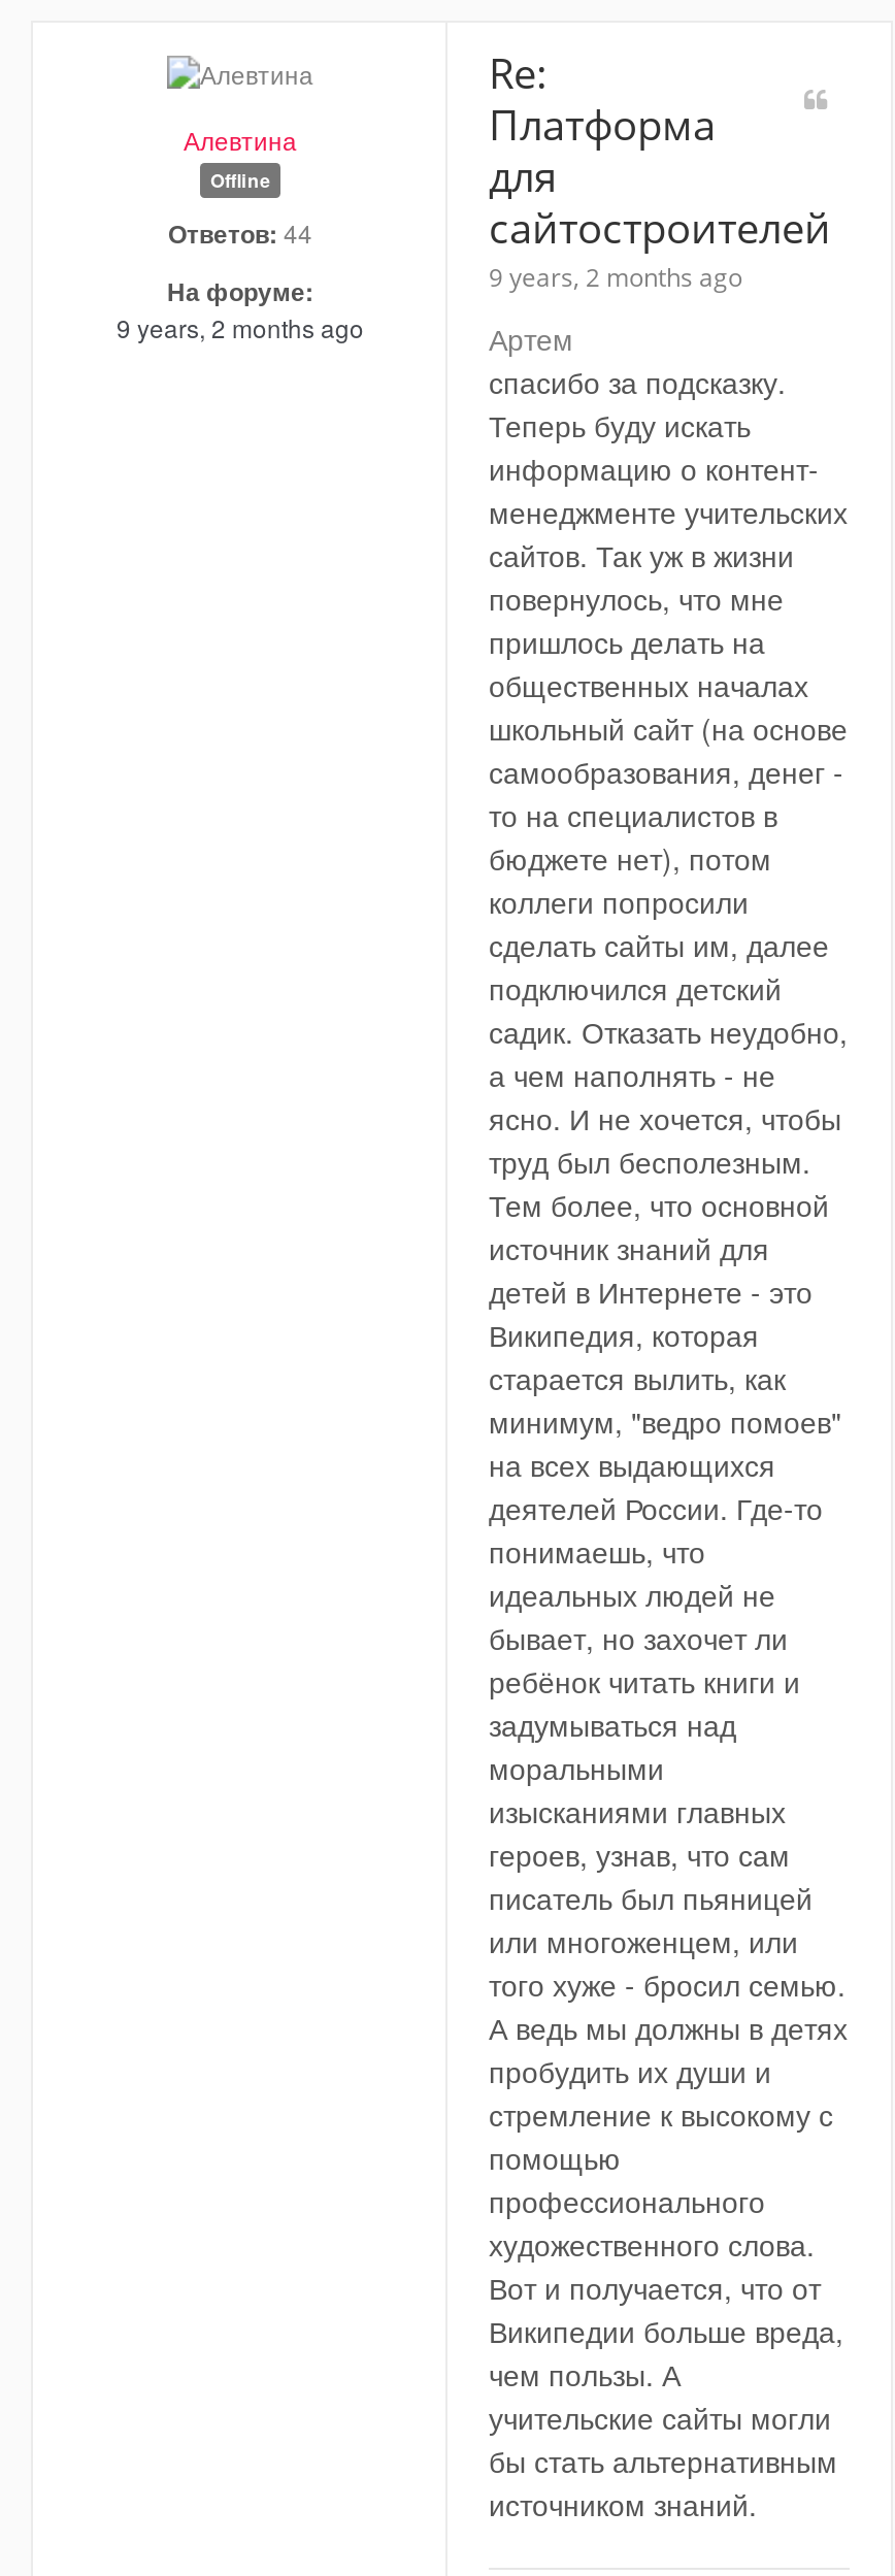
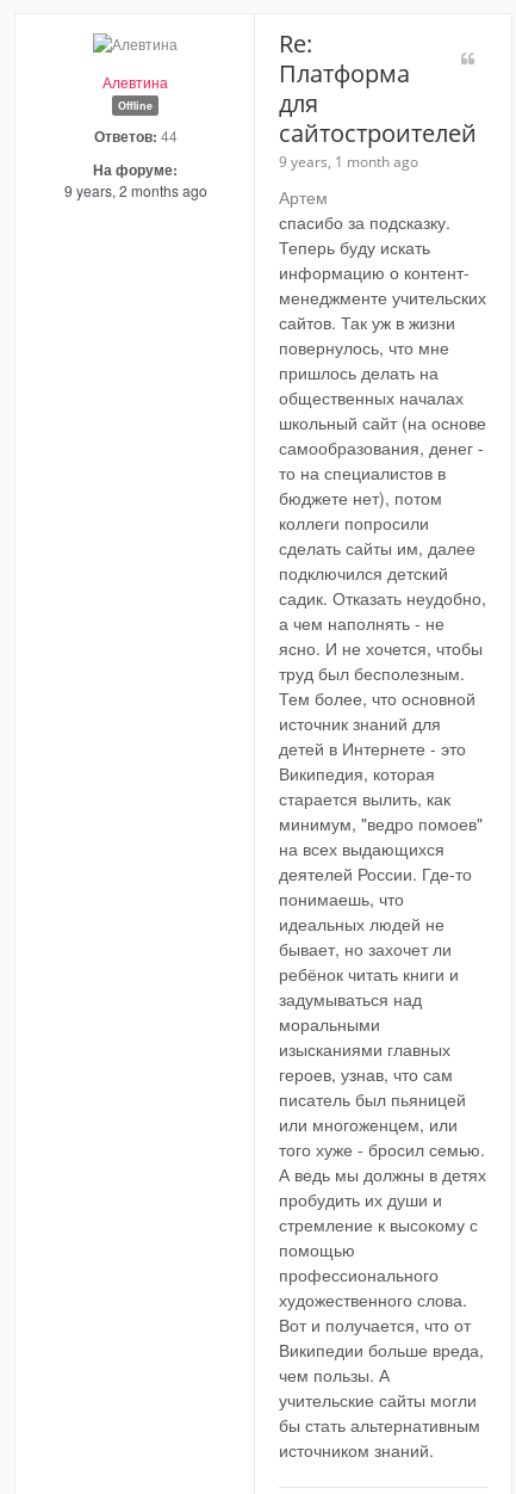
[489,259,742,295] 9 years, 2 months ago -> [279,151,418,172] 9 years, 1 month ago

